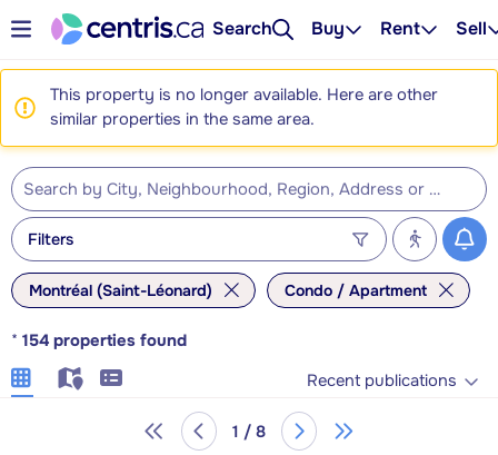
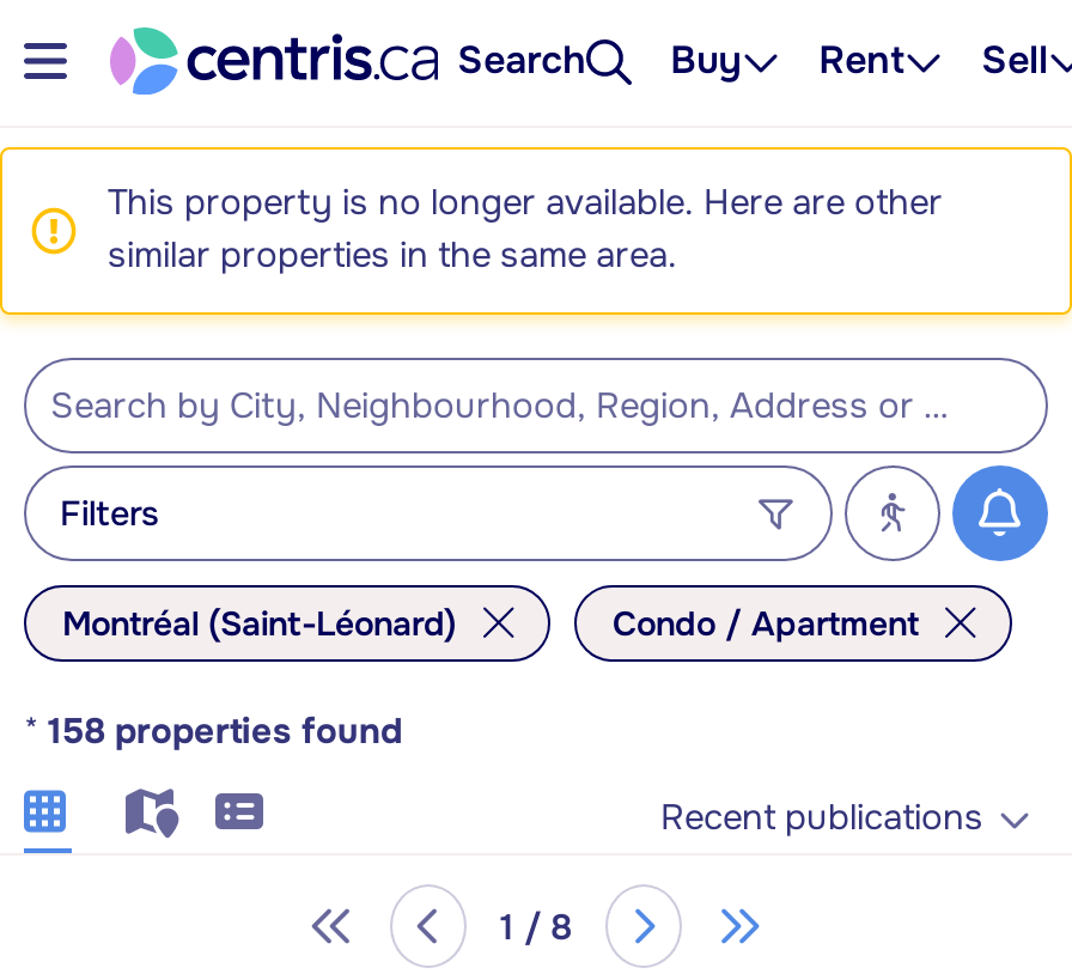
[11,330,187,352] * 154 properties found -> [24,710,402,755] * 158 properties found

